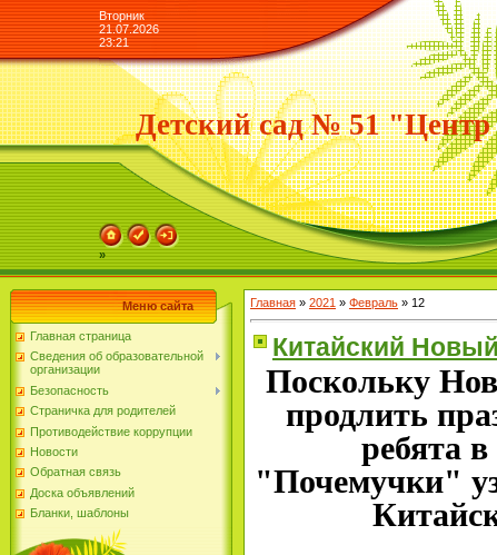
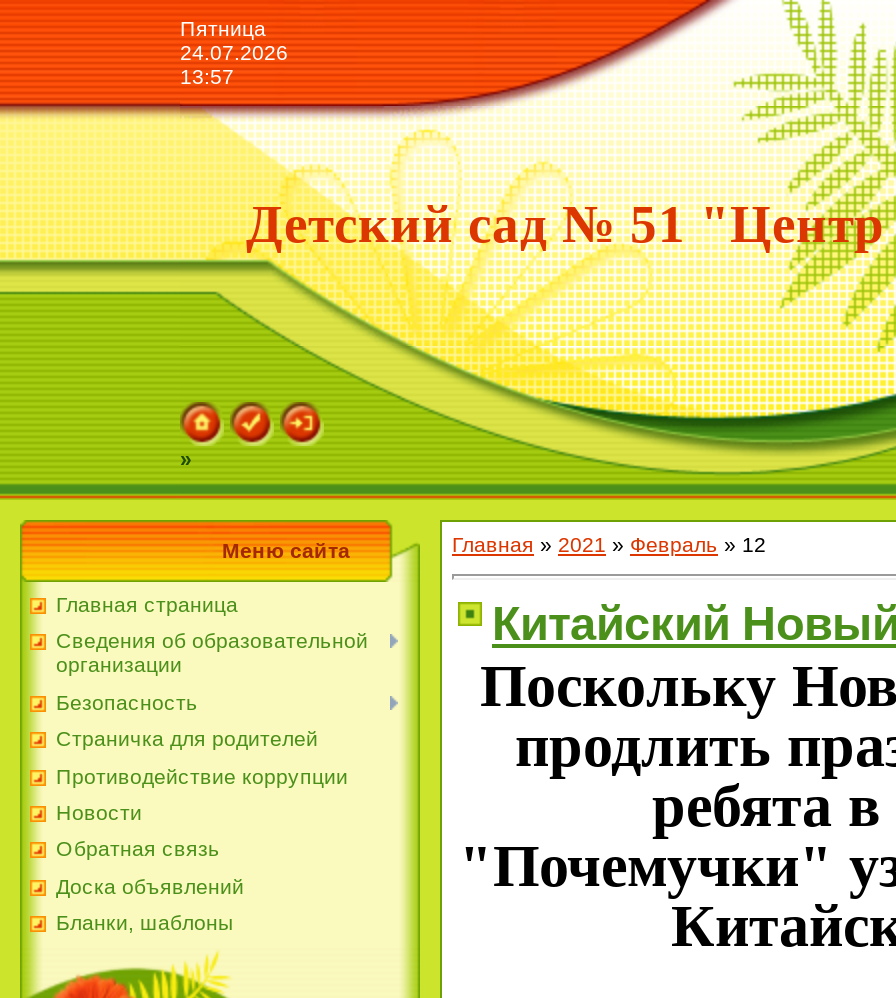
[99,9,159,49] Вторник | 21.07.2026 | 23:21 -> [180,16,288,88] Пятница | 24.07.2026 | 13:57

